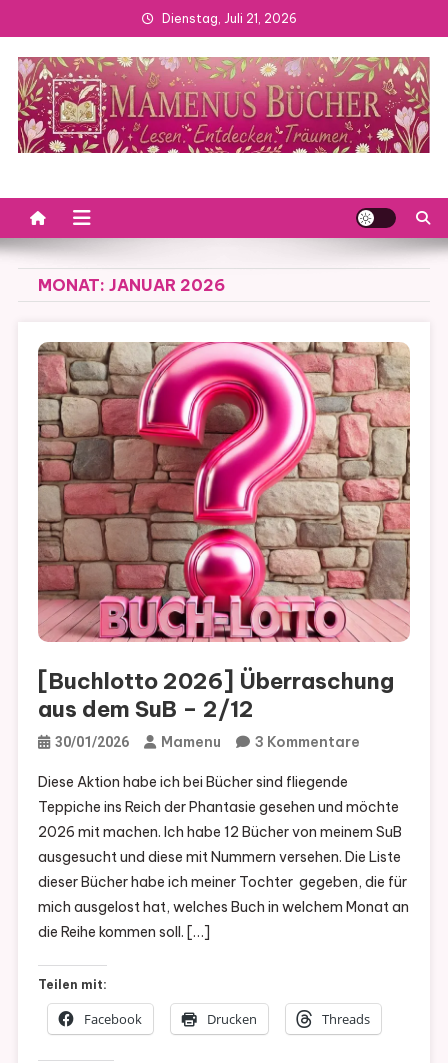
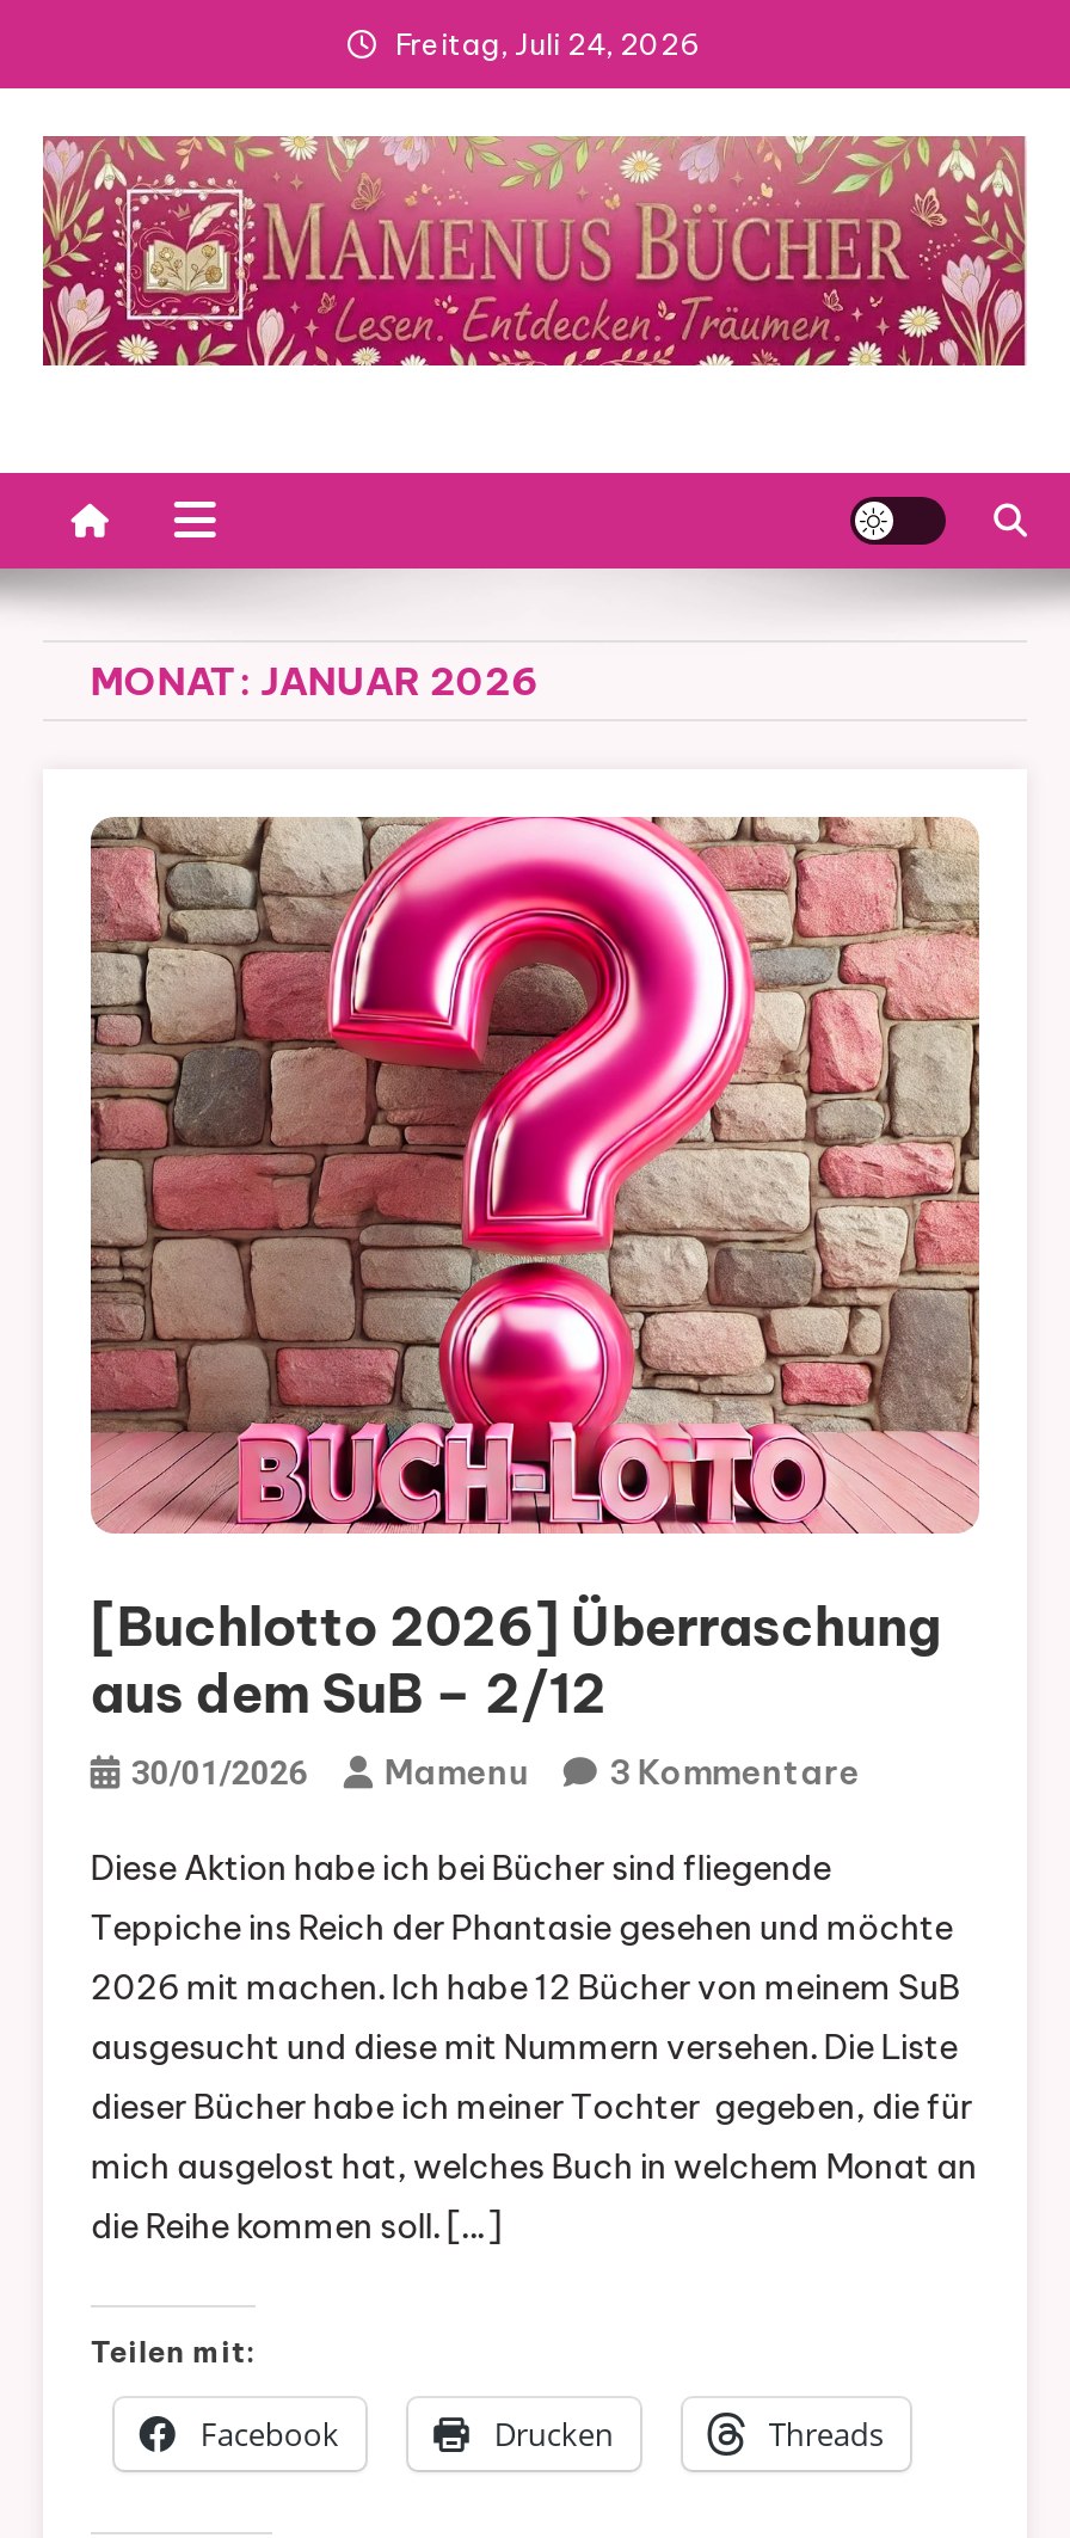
[161,11,296,26] Dienstag, Juli 21, 2026 -> [395,26,699,62] Freitag, Juli 24, 2026

